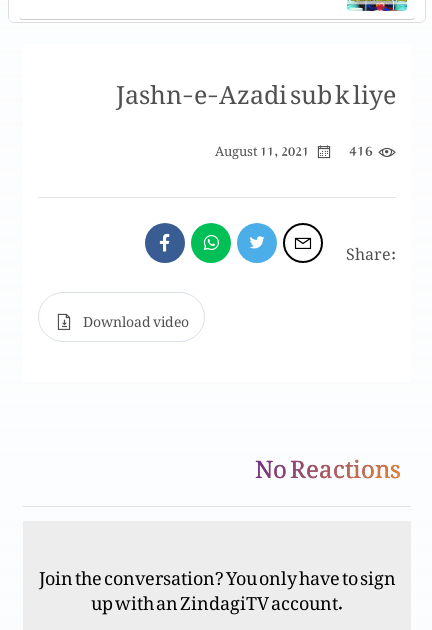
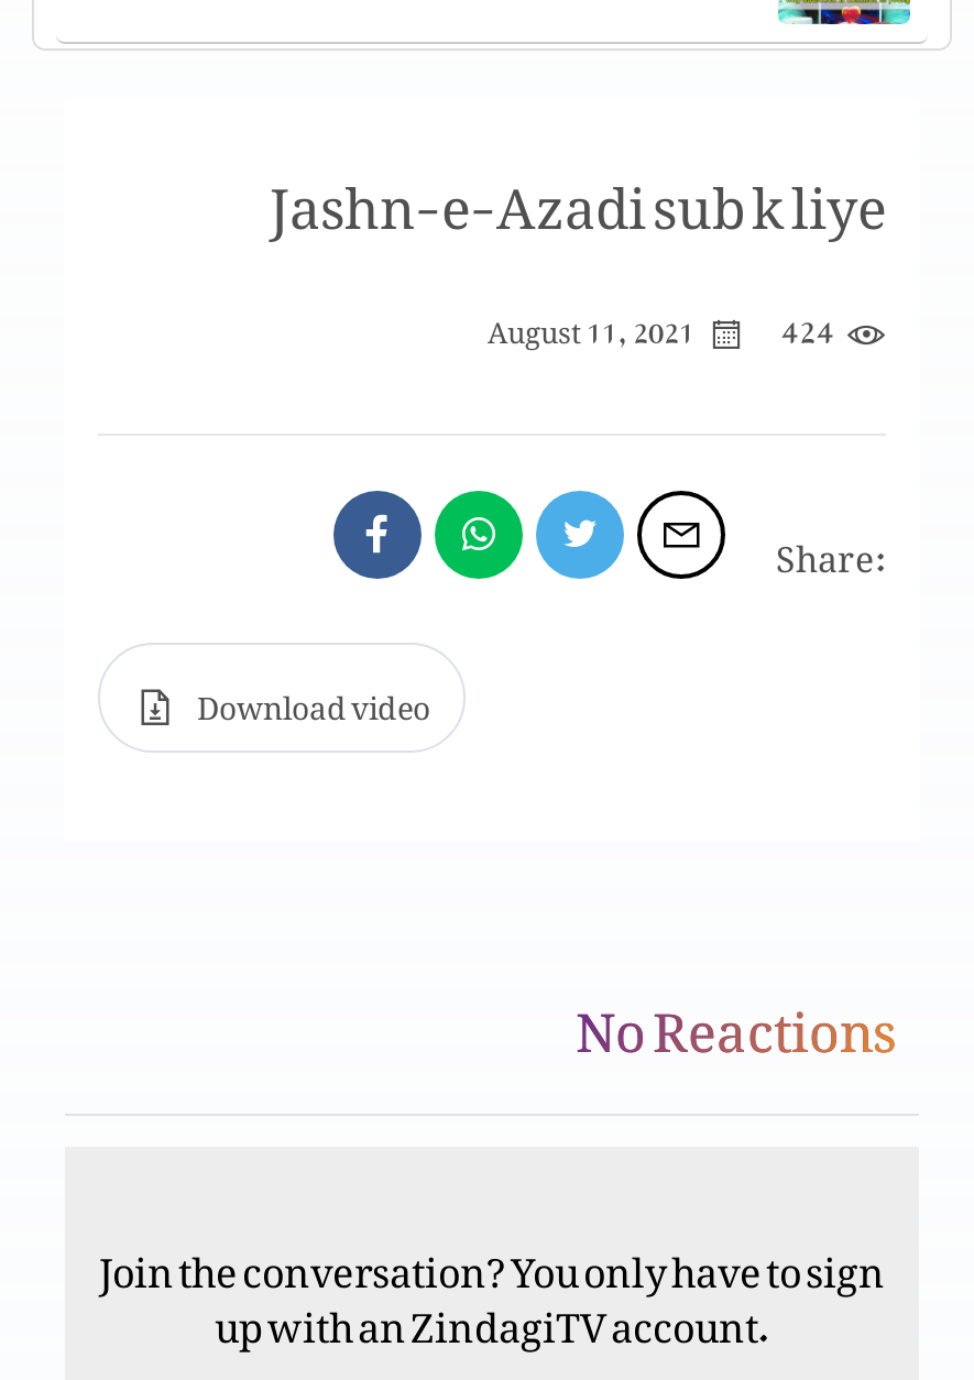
[348,129,372,164] 416 -> [781,283,834,361] 424

